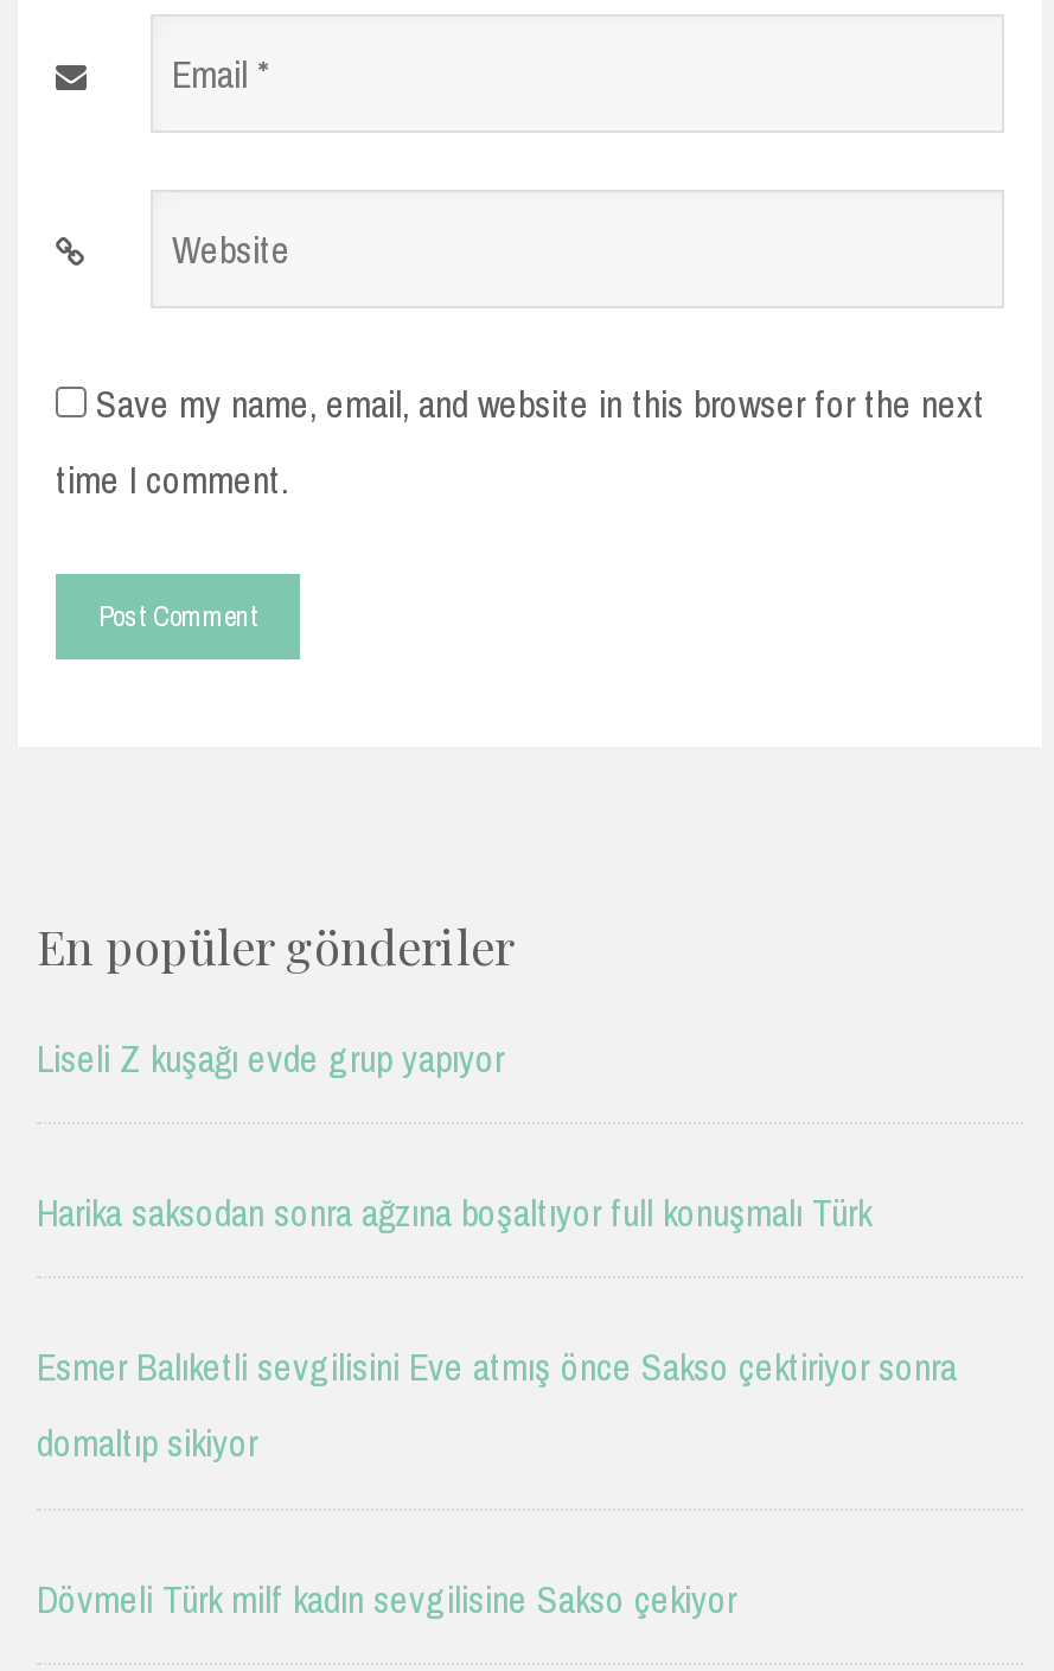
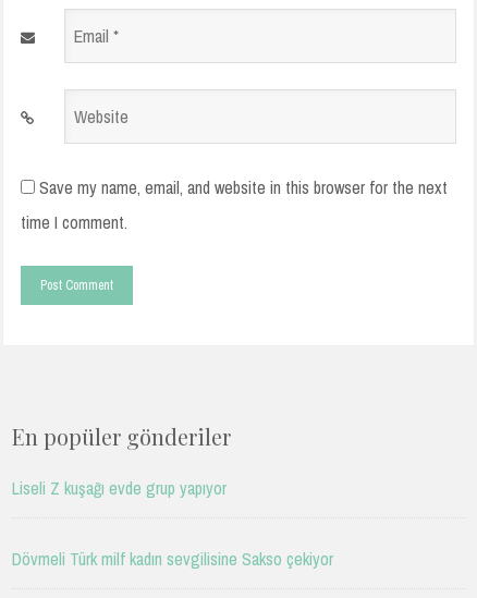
[37,1186,957,1469] Harika saksodan sonra ağzına boşaltıyor full konuşmalı Türk | Esmer Balıketli sevgilisini Eve atmış önce Sakso çektiriyor sonra | domaltıp sikiyor -> none

